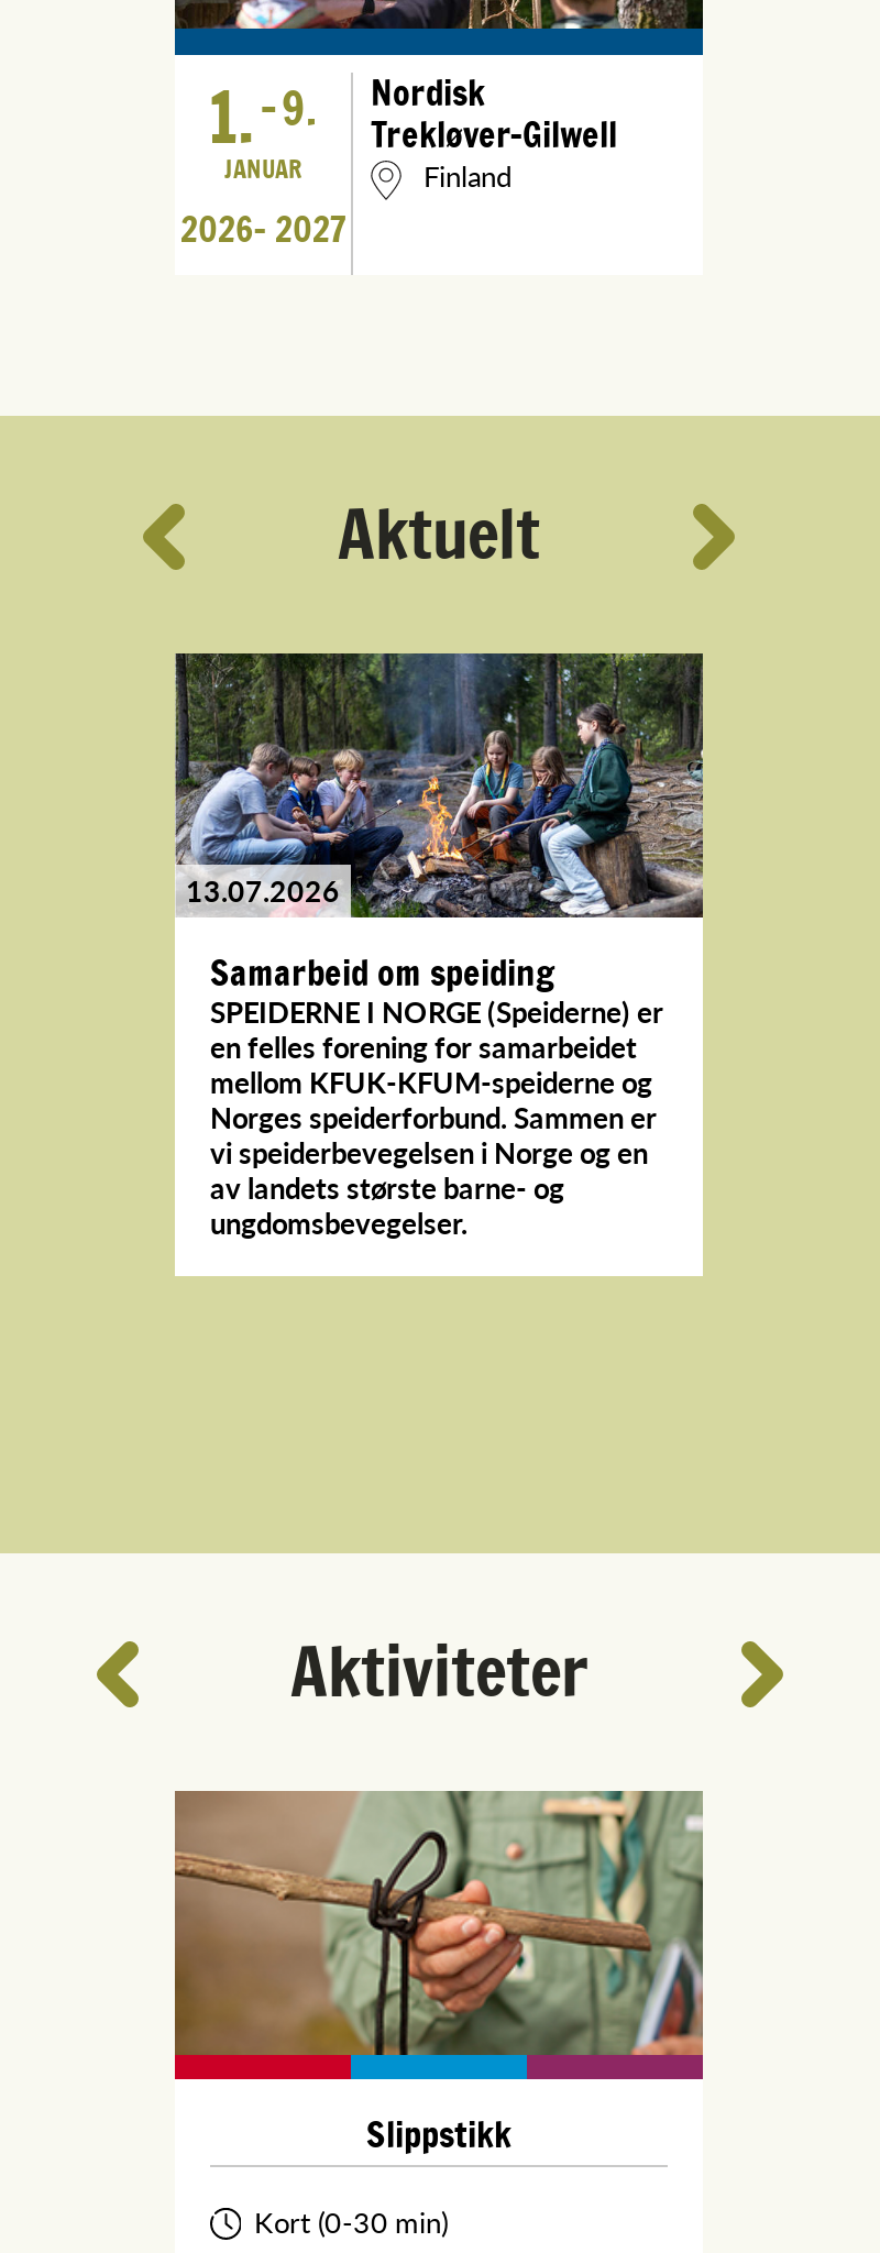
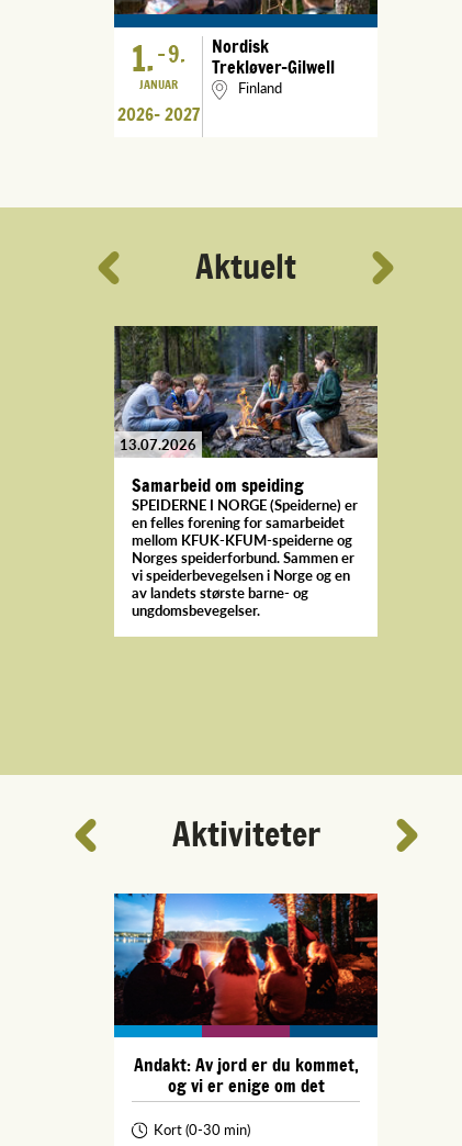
[173,1789,705,2160] [image] | Slippstikk -> [113,892,379,1099] [image] | Andakt: Av jord er du kommet, | og vi er enige om det

